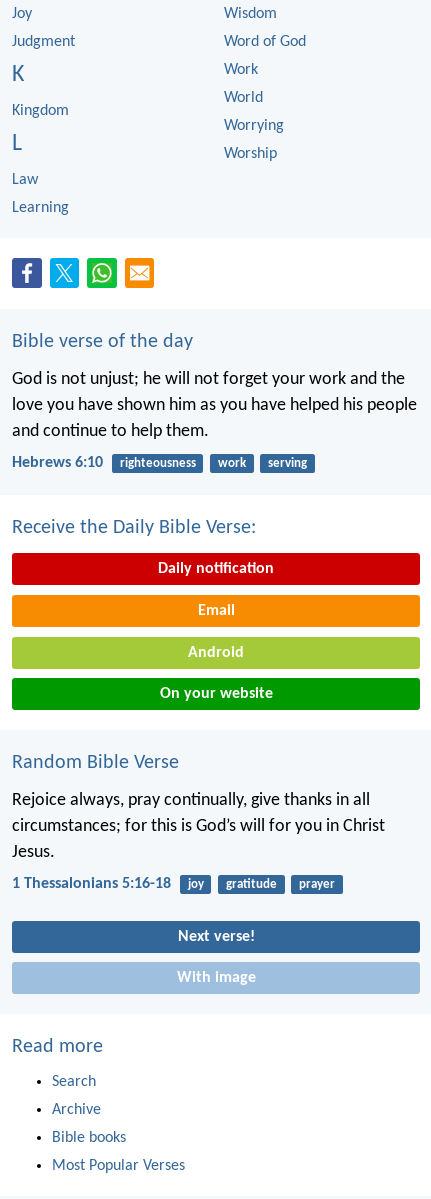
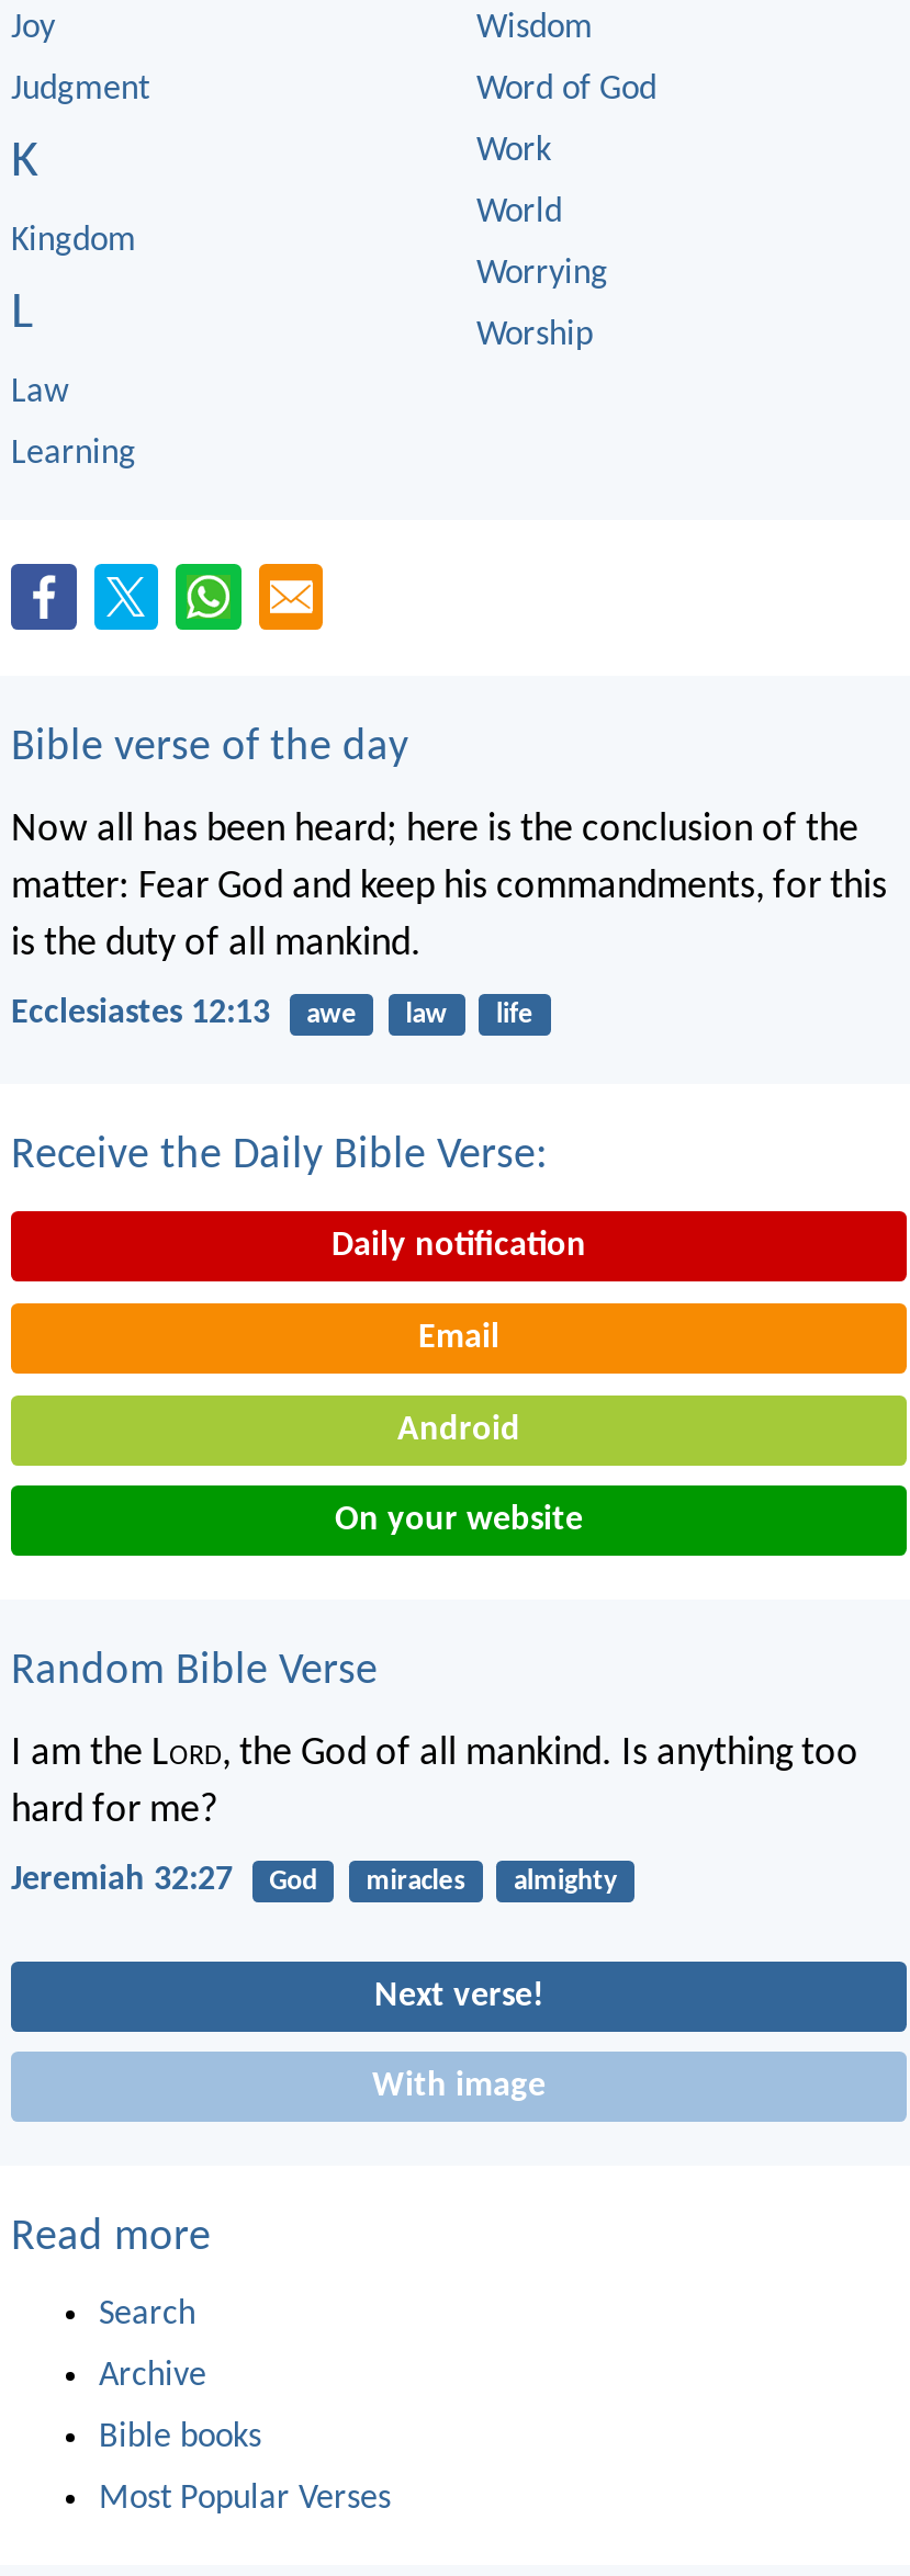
[12,370,417,441] God is not unjust; he will not forget your work and the | love you have shown him as you have helped his people | and continue to help them. -> [11,810,887,965] Now all has been heard; here is the conclusion of the | matter: Fear God and keep his commandments, for this | is the duty of all mankind.
[12,455,307,471] Hebrews 6:10 | righteousness | work | serving -> [11,996,533,1031] Ecclesiastes 12:13 | awe | law | life
[12,791,385,862] Rejoice always, pray continually, give thanks in all | circumstances; for this is God’s will for you in Christ | Jesus. -> [11,1734,858,1833] I am the Lord, the God of all mankind. Is anything too | hard for me?
[12,876,335,892] 1 Thessalonians 5:16-18 | joy | gratitude | prayer -> [11,1864,617,1899] Jeremiah 32:27 | God | miracles | almighty

